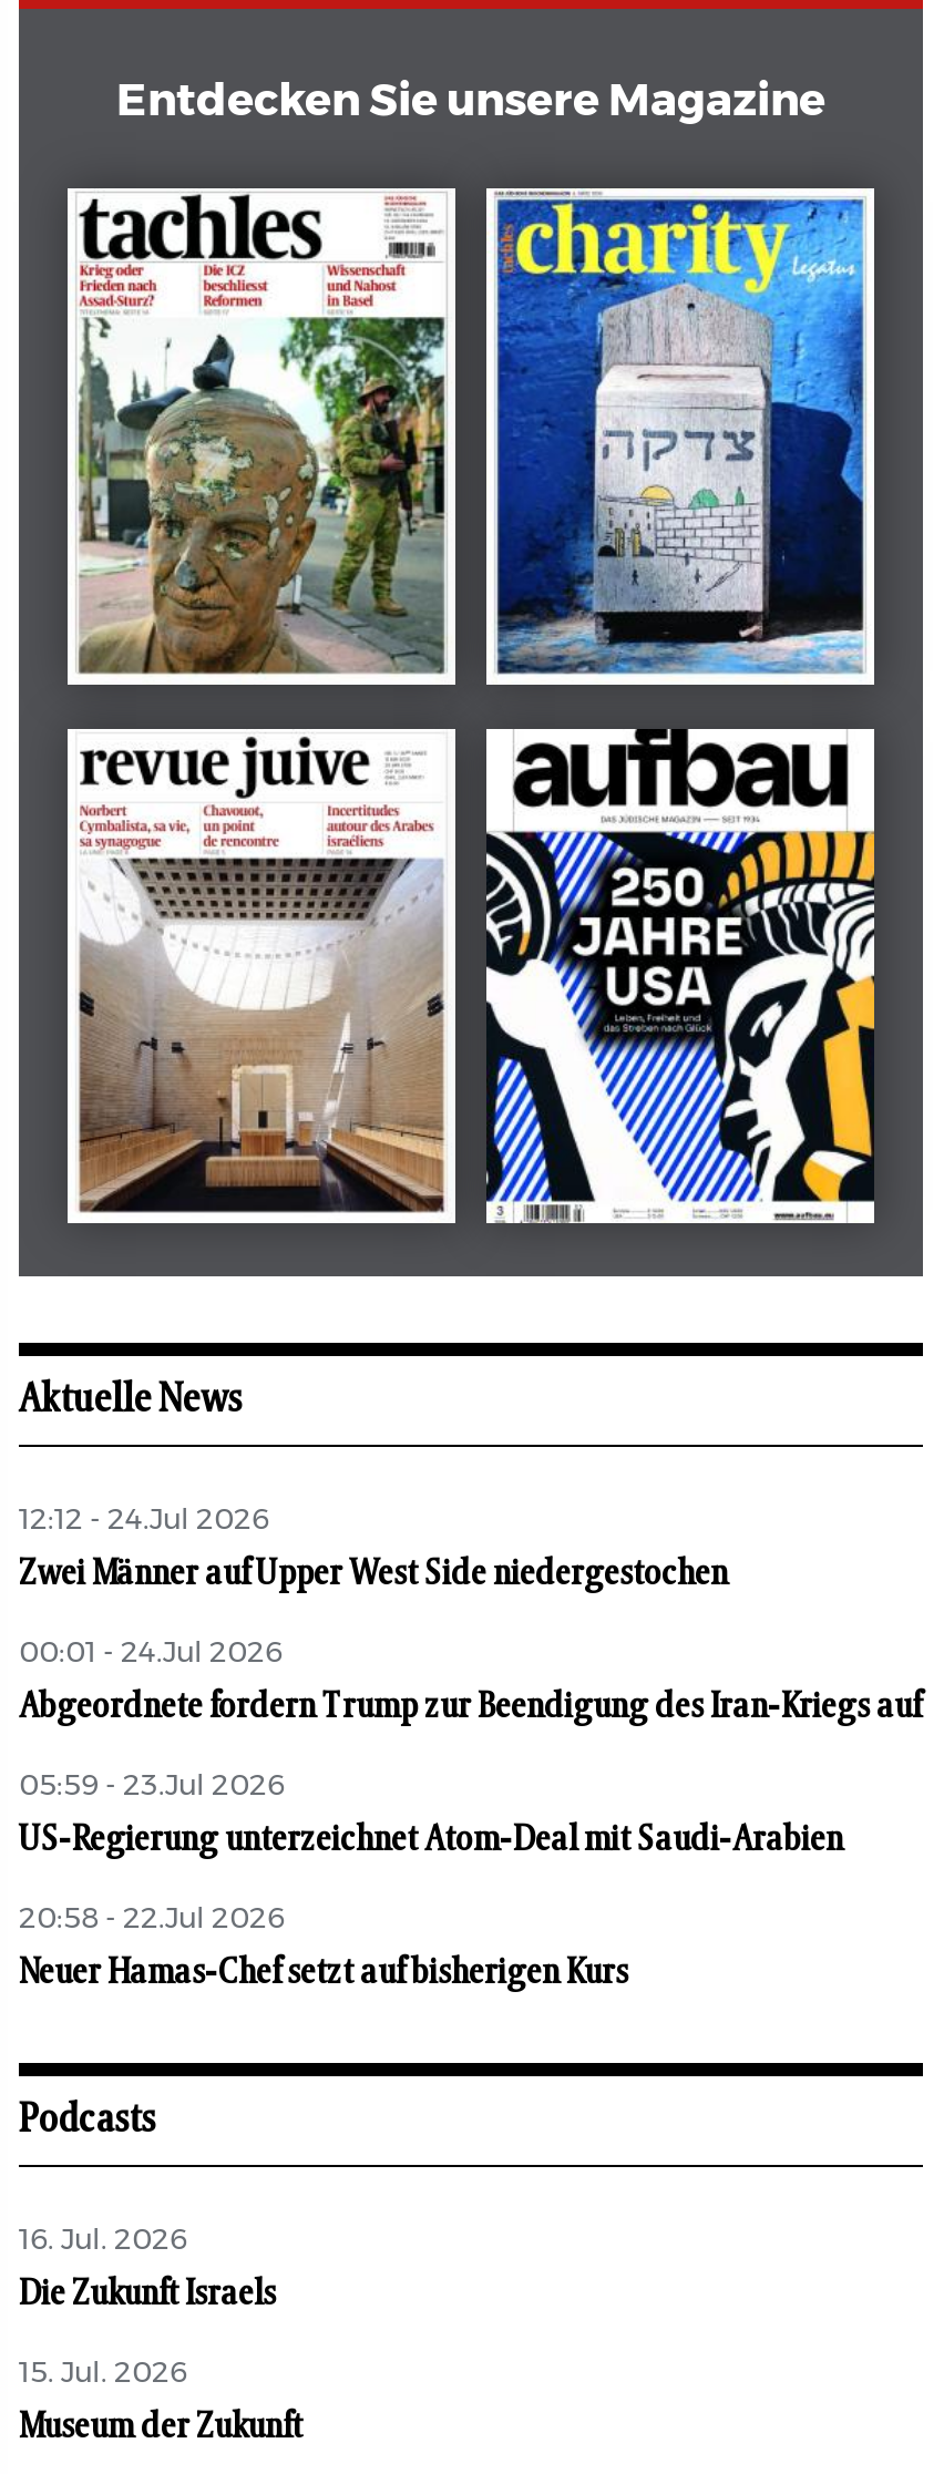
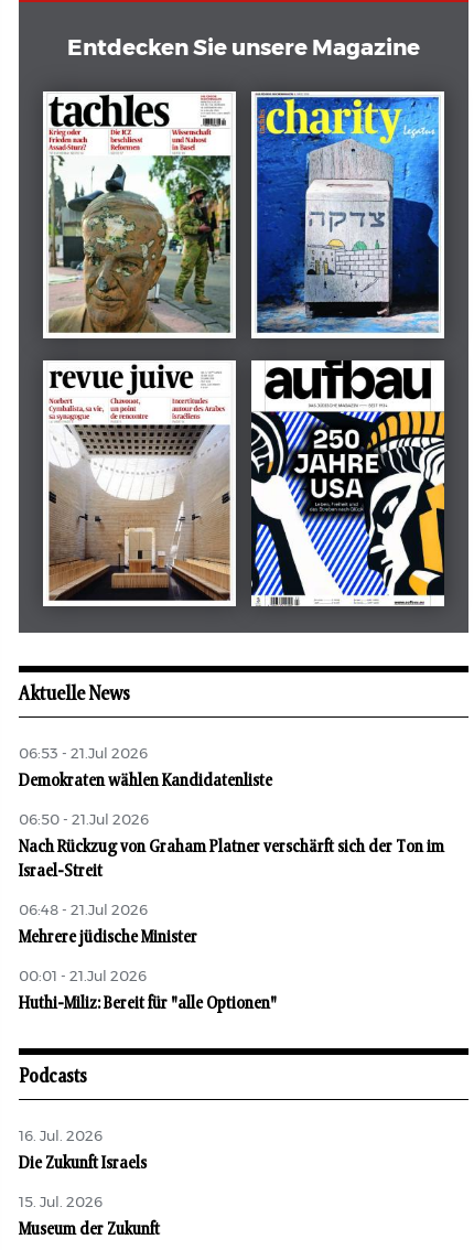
[19,1507,269,1536] 12:12 - 24.Jul 2026 -> [19,748,148,762] 06:53 - 21.Jul 2026
[19,1556,728,1591] Zwei Männer auf Upper West Side niedergestochen -> [19,772,272,789] Demokraten wählen Kandidatenliste
[19,1640,283,1669] 00:01 - 24.Jul 2026 -> [19,814,149,828] 06:50 - 21.Jul 2026
[19,1689,921,1724] Abgeordnete fordern Trump zur Beendigung des Iran-Kriegs auf -> [19,838,444,880] Nach Rückzug von Graham Platner verschärft sich der Ton im | Israel-Streit
[19,1773,285,1802] 05:59 - 23.Jul 2026 -> [19,904,148,918] 06:48 - 21.Jul 2026
[19,1822,843,1857] US-Regierung unterzeichnet Atom-Deal mit Saudi-Arabien -> [19,928,197,946] Mehrere jüdische Minister
[19,1906,285,1935] 20:58 - 22.Jul 2026 -> [19,970,147,985] 00:01 - 21.Jul 2026
[19,1955,628,1990] Neuer Hamas-Chef setzt auf bisherigen Kurs -> [19,994,277,1012] Huthi-Miliz: Bereit für "alle Optionen"

